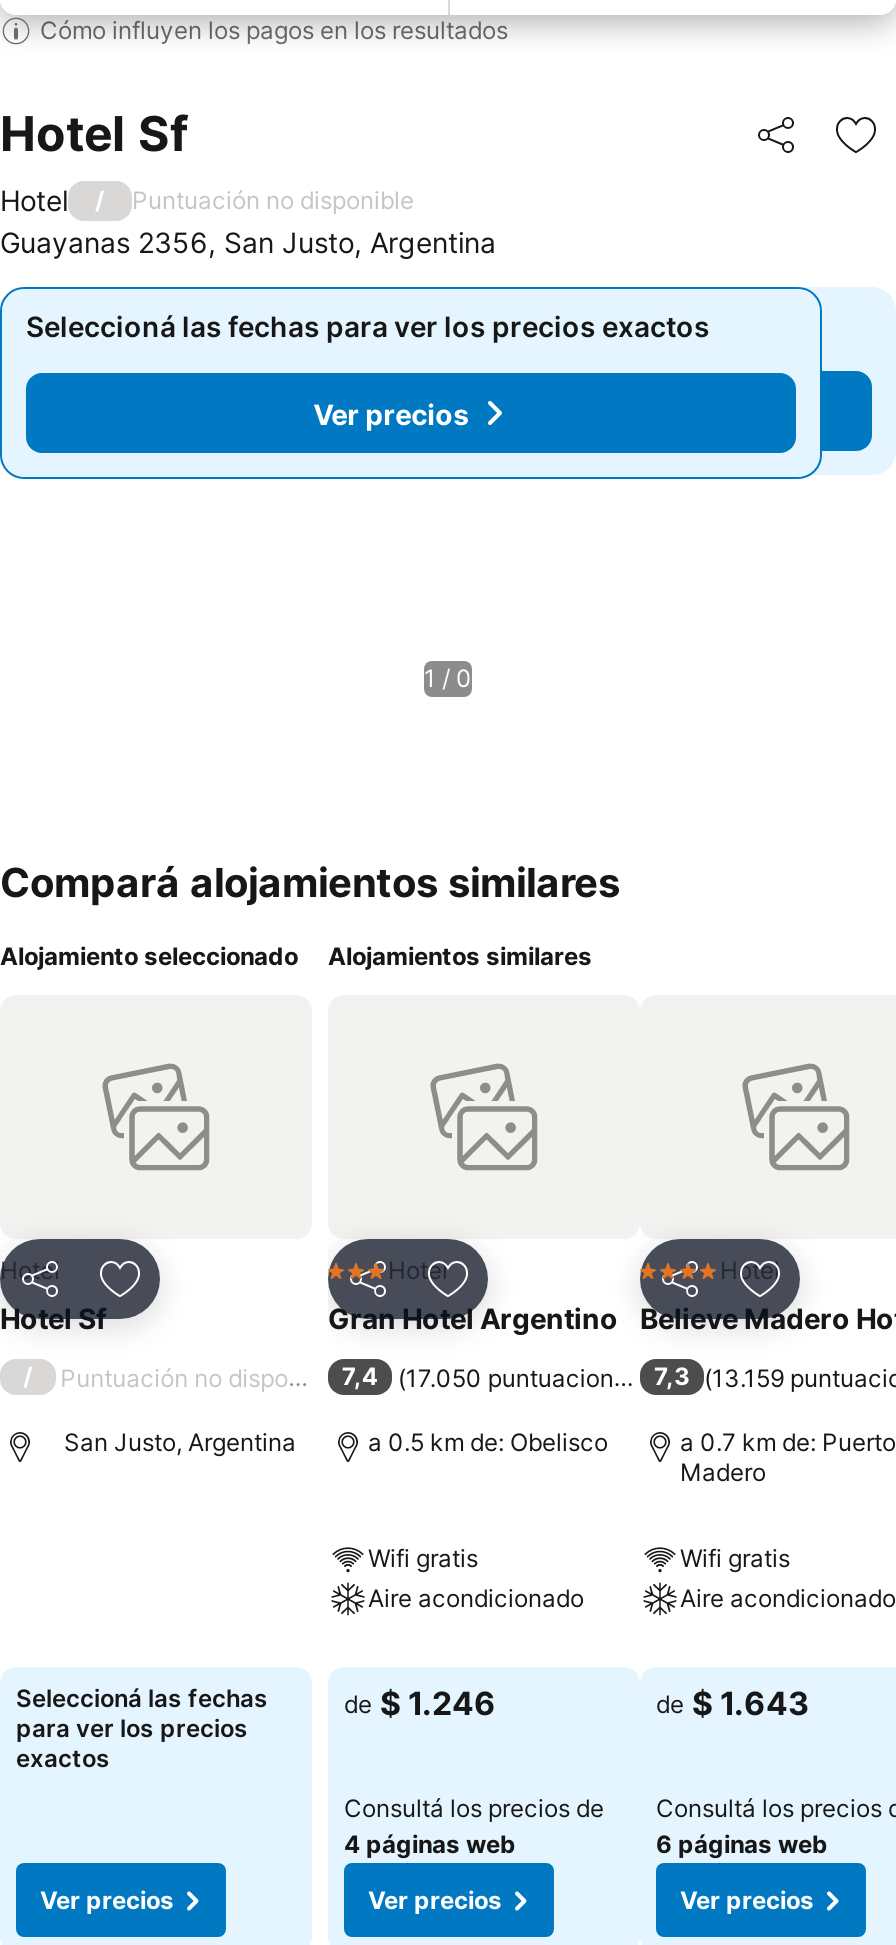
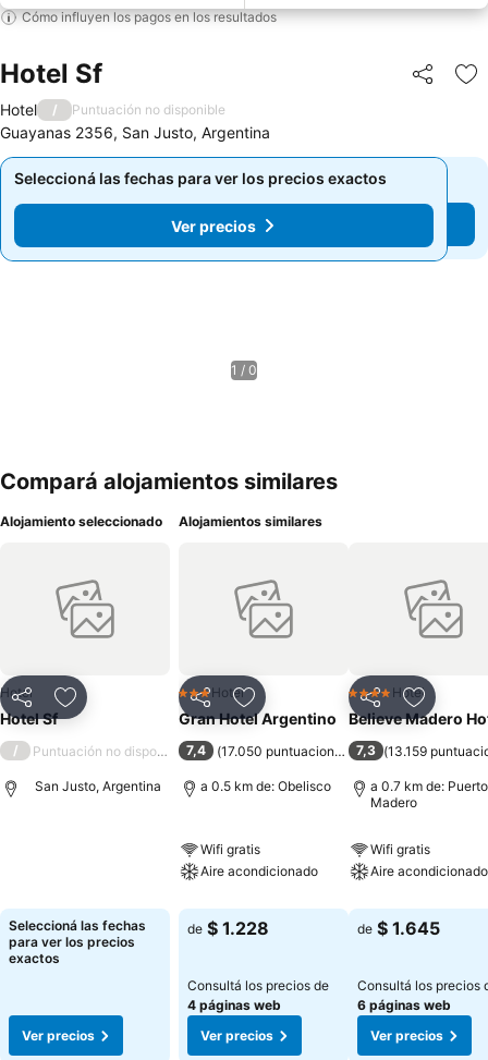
[344,1683,496,1723] de $ 1.246 -> [187,917,269,939] de $ 1.228
[656,1683,810,1723] de $ 1.643 -> [357,917,440,939] de $ 1.645

